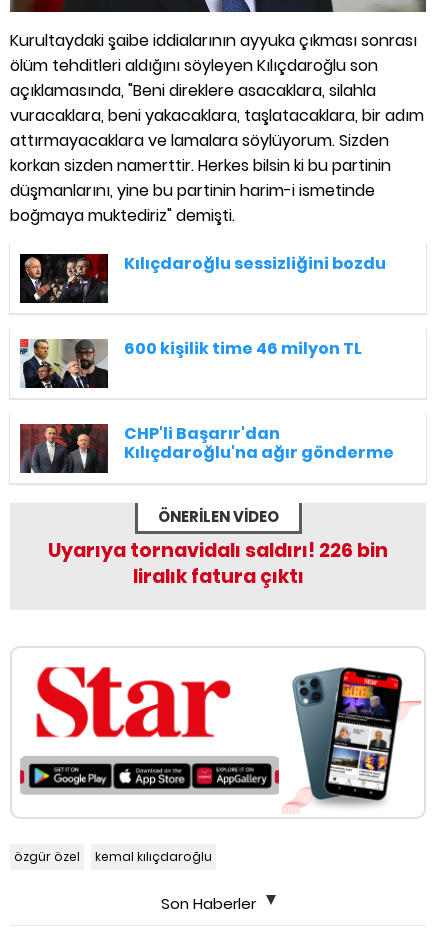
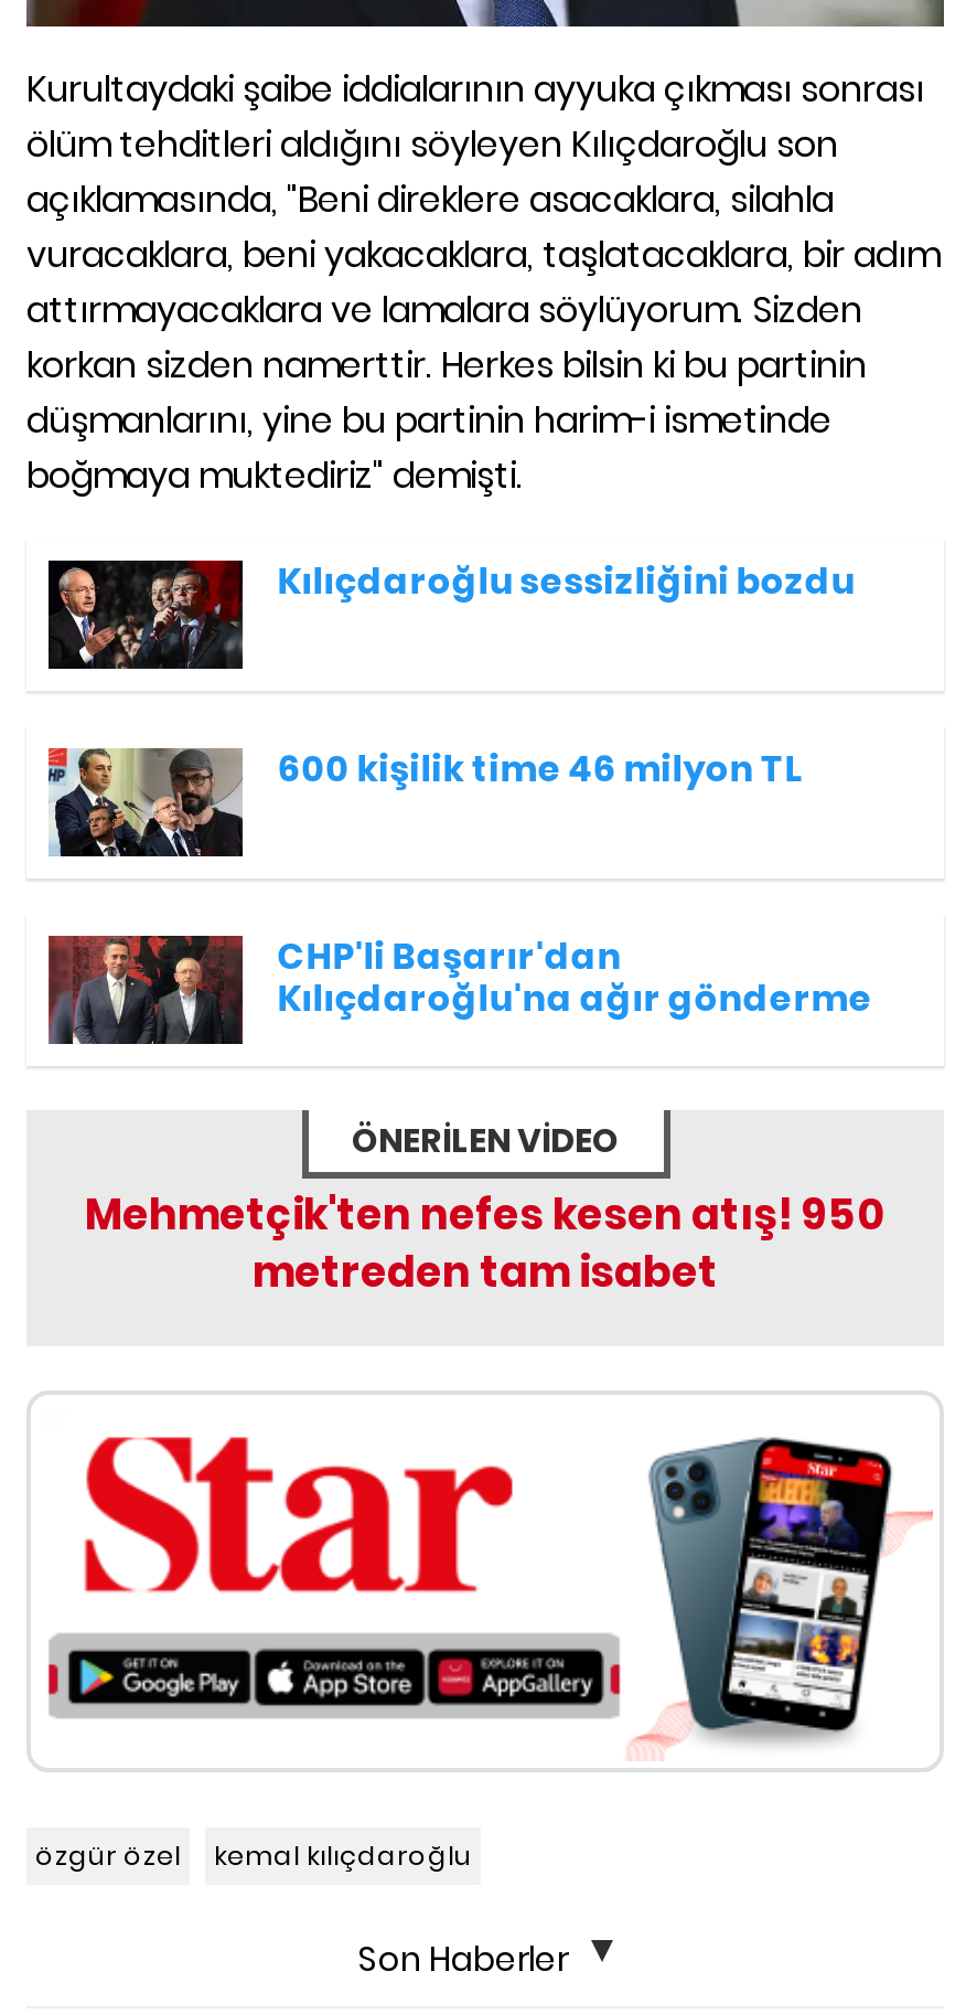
[48,537,388,590] Uyarıya tornavidalı saldırı! 226 bin | liralık fatura çıktı -> [85,1186,885,1303] Mehmetçik'ten nefes kesen atış! 950 | metreden tam isabet

